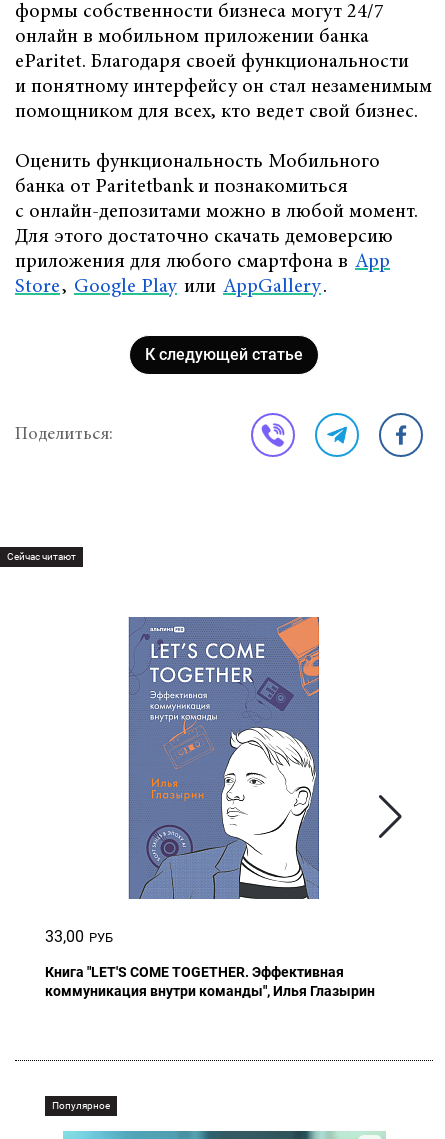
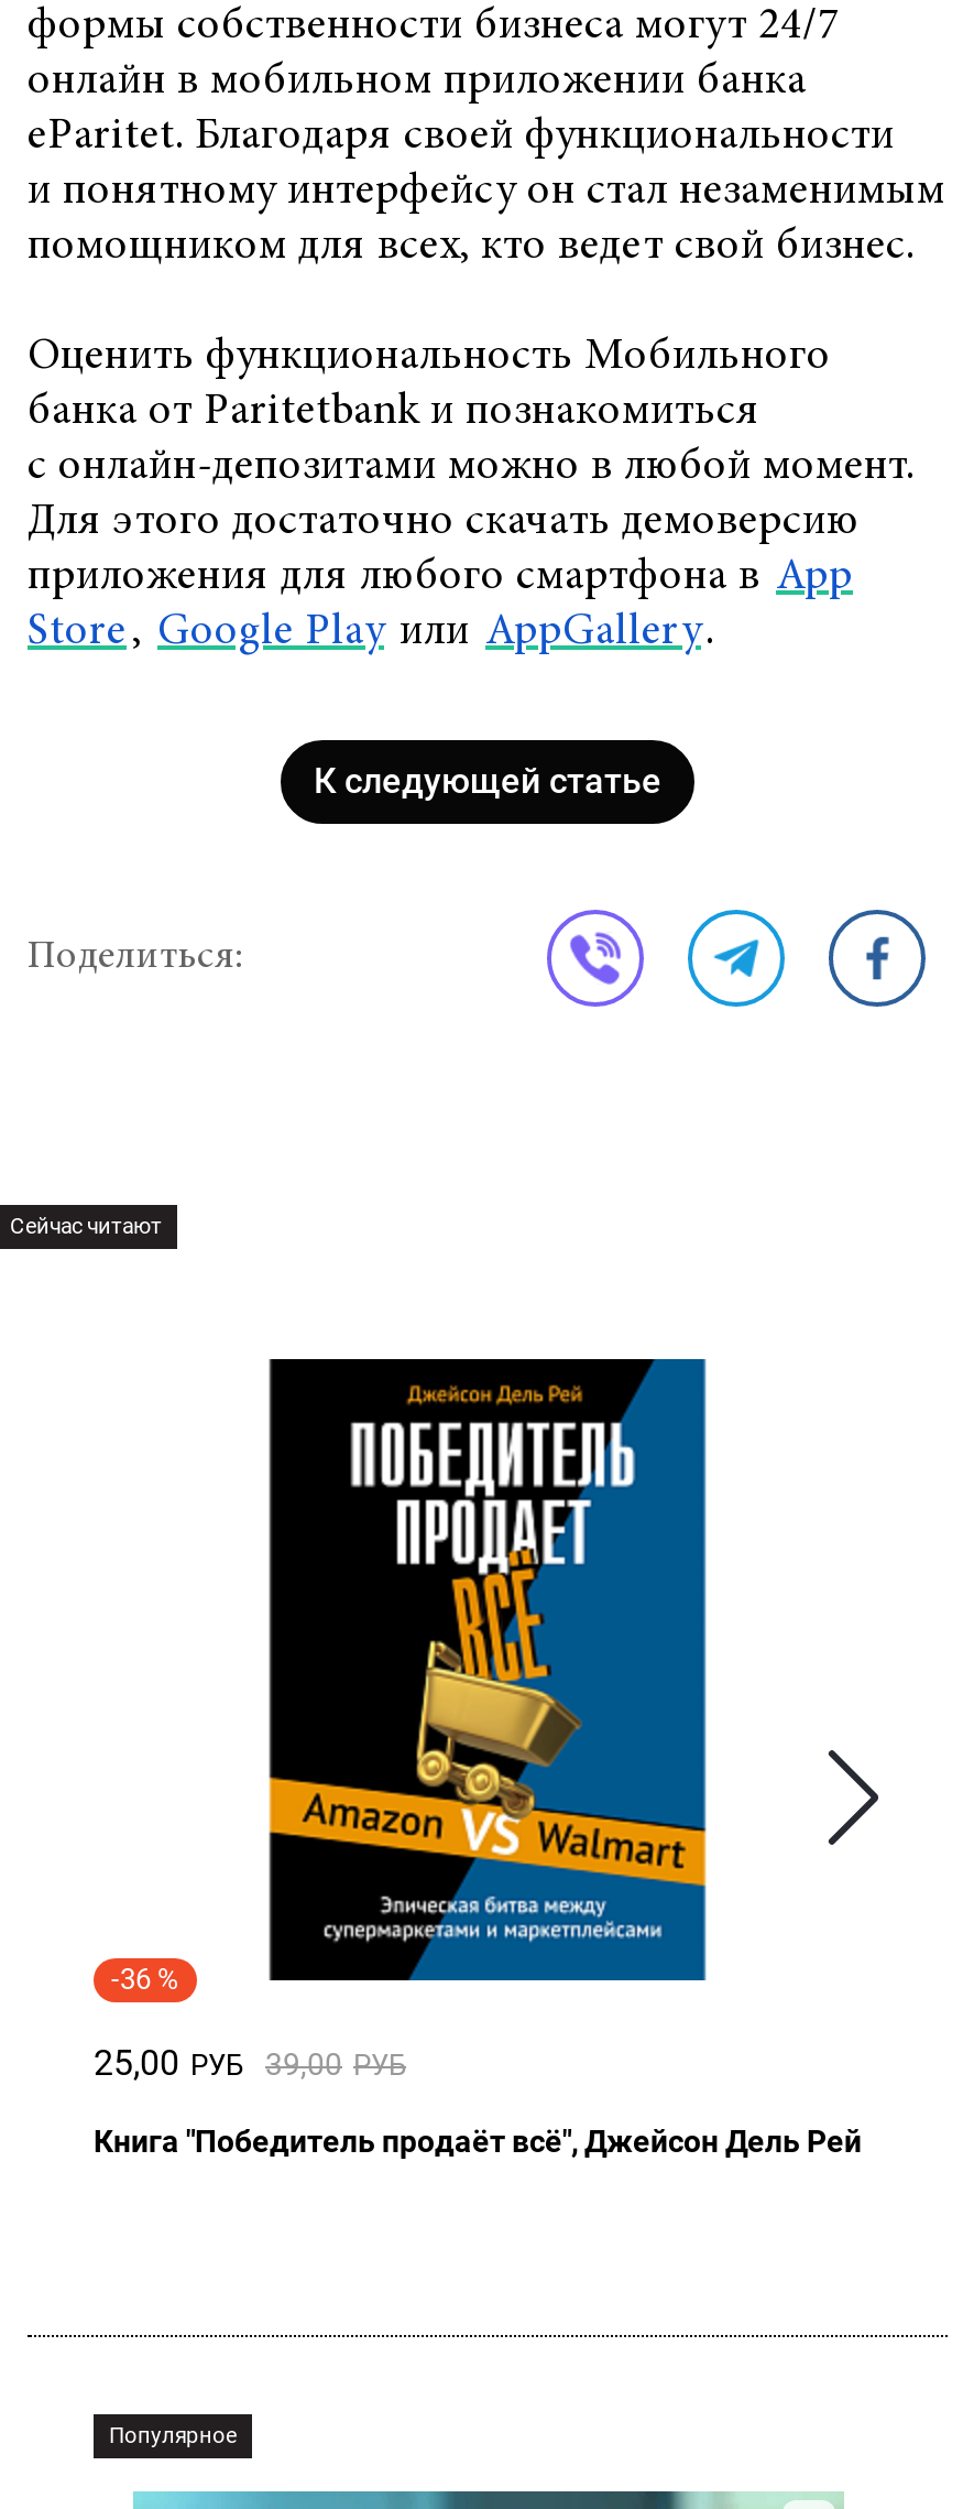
[45,616,375,999] [image] | 33,00 РУБ | Книга "LET'S COME TOGETHER. Эффективная | коммуникация внутри команды", Илья Глазырин -> [94,1357,862,2159] [image] | -36 % | 25,00 РУБ | 39,00 РУБ | Книга "Победитель продаёт всё", Джейсон Дель Рей

